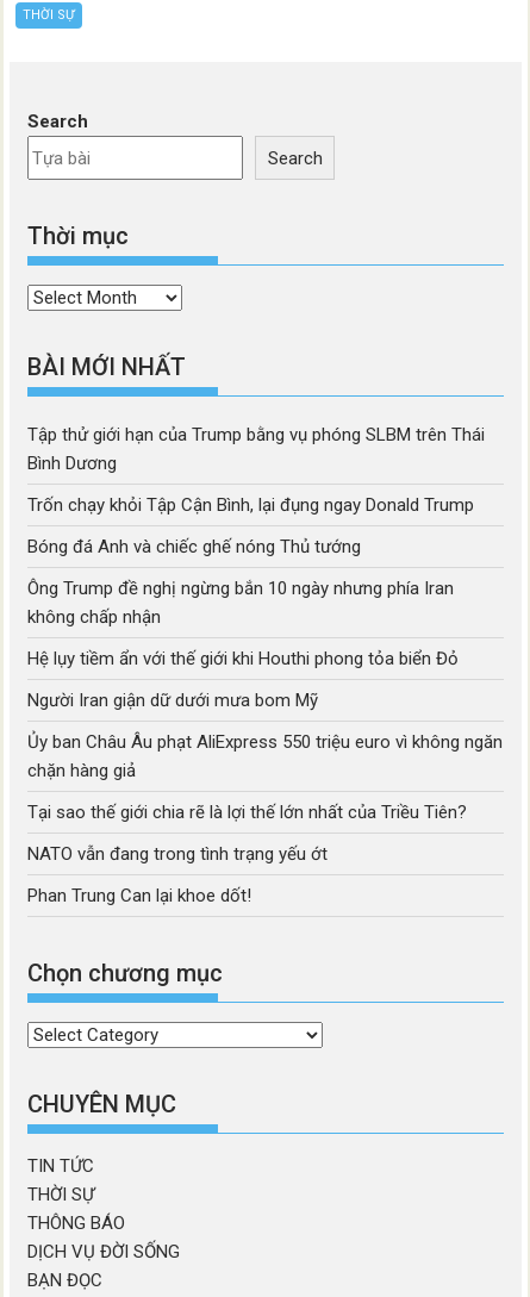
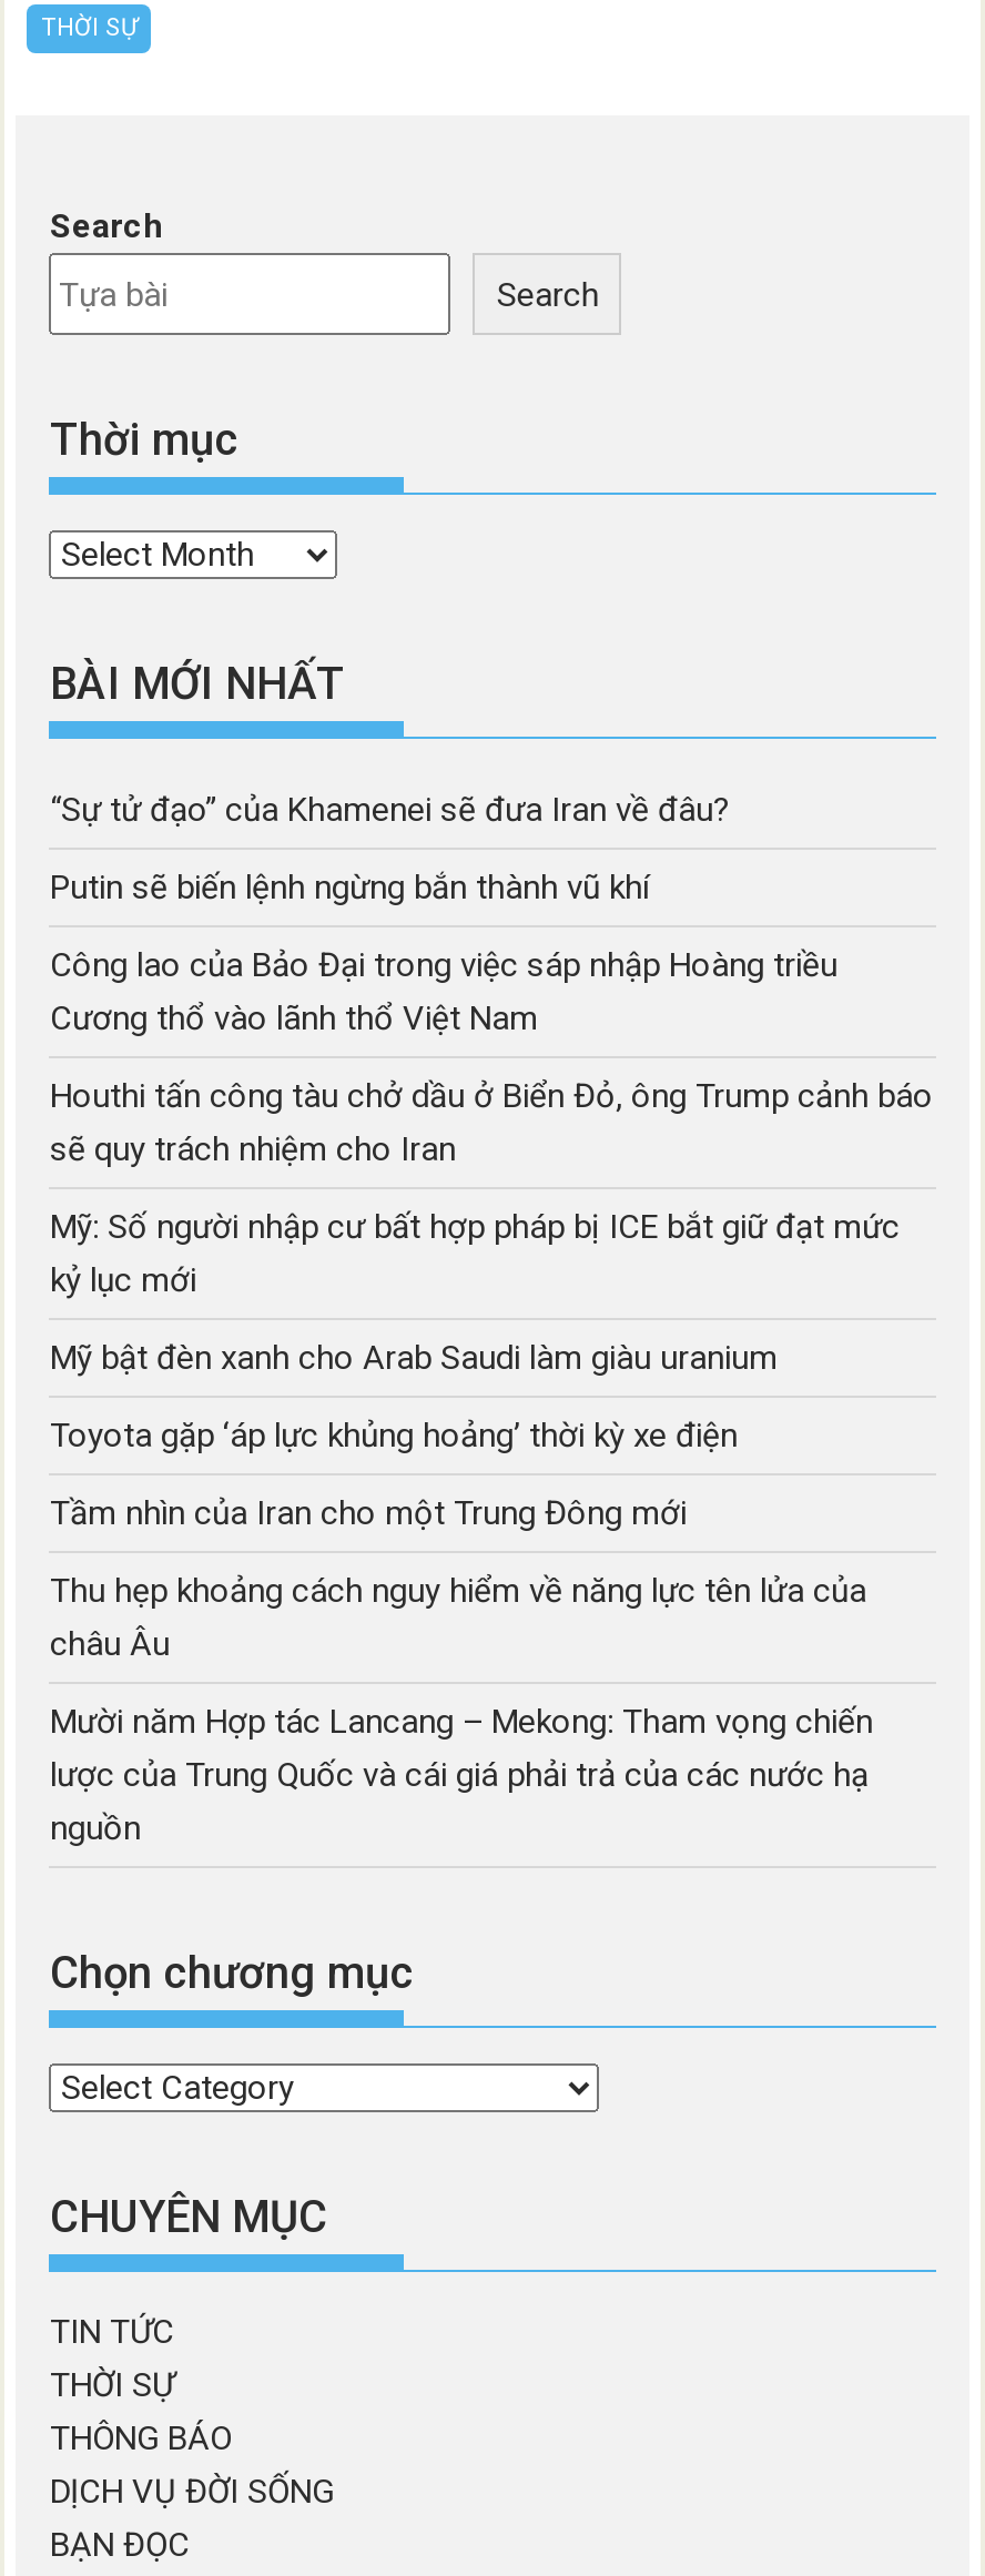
[28,424,485,474] Tập thử giới hạn của Trump bằng vụ phóng SLBM trên Thái | Bình Dương -> [50,790,731,830] “Sự tử đạo” của Khamenei sẽ đưa Iran về đâu?
[28,494,475,516] Trốn chạy khỏi Tập Cận Bình, lại đụng ngay Donald Trump -> [50,868,649,908] Putin sẽ biến lệnh ngừng bắn thành vũ khí
[28,536,361,558] Bóng đá Anh và chiếc ghế nóng Thủ tướng -> [50,945,837,1039] Công lao của Bảo Đại trong việc sáp nhập Hoàng triều | Cương thổ vào lãnh thổ Việt Nam
[28,578,454,628] Ông Trump đề nghị ngừng bắn 10 ngày nhưng phía Iran | không chấp nhận -> [50,1076,933,1170] Houthi tấn công tàu chở dầu ở Biển Đỏ, ông Trump cảnh báo | sẽ quy trách nhiệm cho Iran
[28,648,459,669] Hệ lụy tiềm ẩn với thế giới khi Houthi phong tỏa biển Đỏ -> [50,1207,900,1300] Mỹ: Số người nhập cư bất hợp pháp bị ICE bắt giữ đạt mức | kỷ lục mới
[28,690,319,711] Người Iran giận dữ dưới mưa bom Mỹ -> [50,1338,778,1378] Mỹ bật đèn xanh cho Arab Saudi làm giàu uranium
[28,731,503,781] Ủy ban Châu Âu phạt AliExpress 550 triệu euro vì không ngăn | chặn hàng giả -> [50,1416,738,1456] Toyota gặp ‘áp lực khủng hoảng’ thời kỳ xe điện
[28,802,467,823] Tại sao thế giới chia rẽ là lợi thế lớn nhất của Triều Tiên? -> [50,1493,687,1533] Tầm nhìn của Iran cho một Trung Đông mới
[28,843,328,865] NATO vẫn đang trong tình trạng yếu ớt -> [50,1571,866,1664] Thu hẹp khoảng cách nguy hiểm về năng lực tên lửa của | châu Âu
[28,885,252,906] Phan Trung Can lại khoe dốt! -> [50,1702,873,1848] Mười năm Hợp tác Lancang – Mekong: Tham vọng chiến | lược của Trung Quốc và cái giá phải trả của các nước hạ | nguồn

